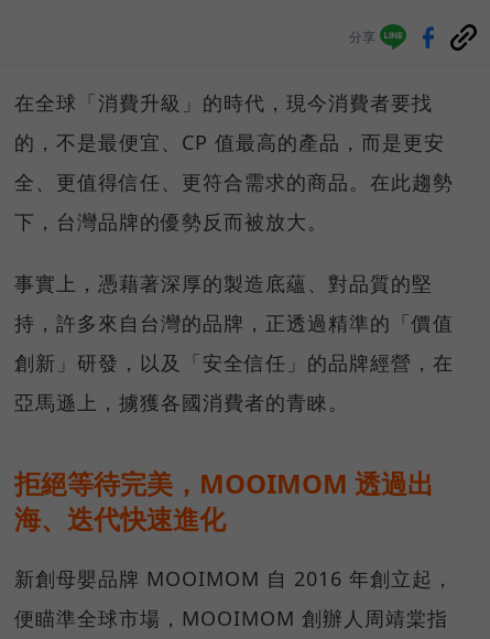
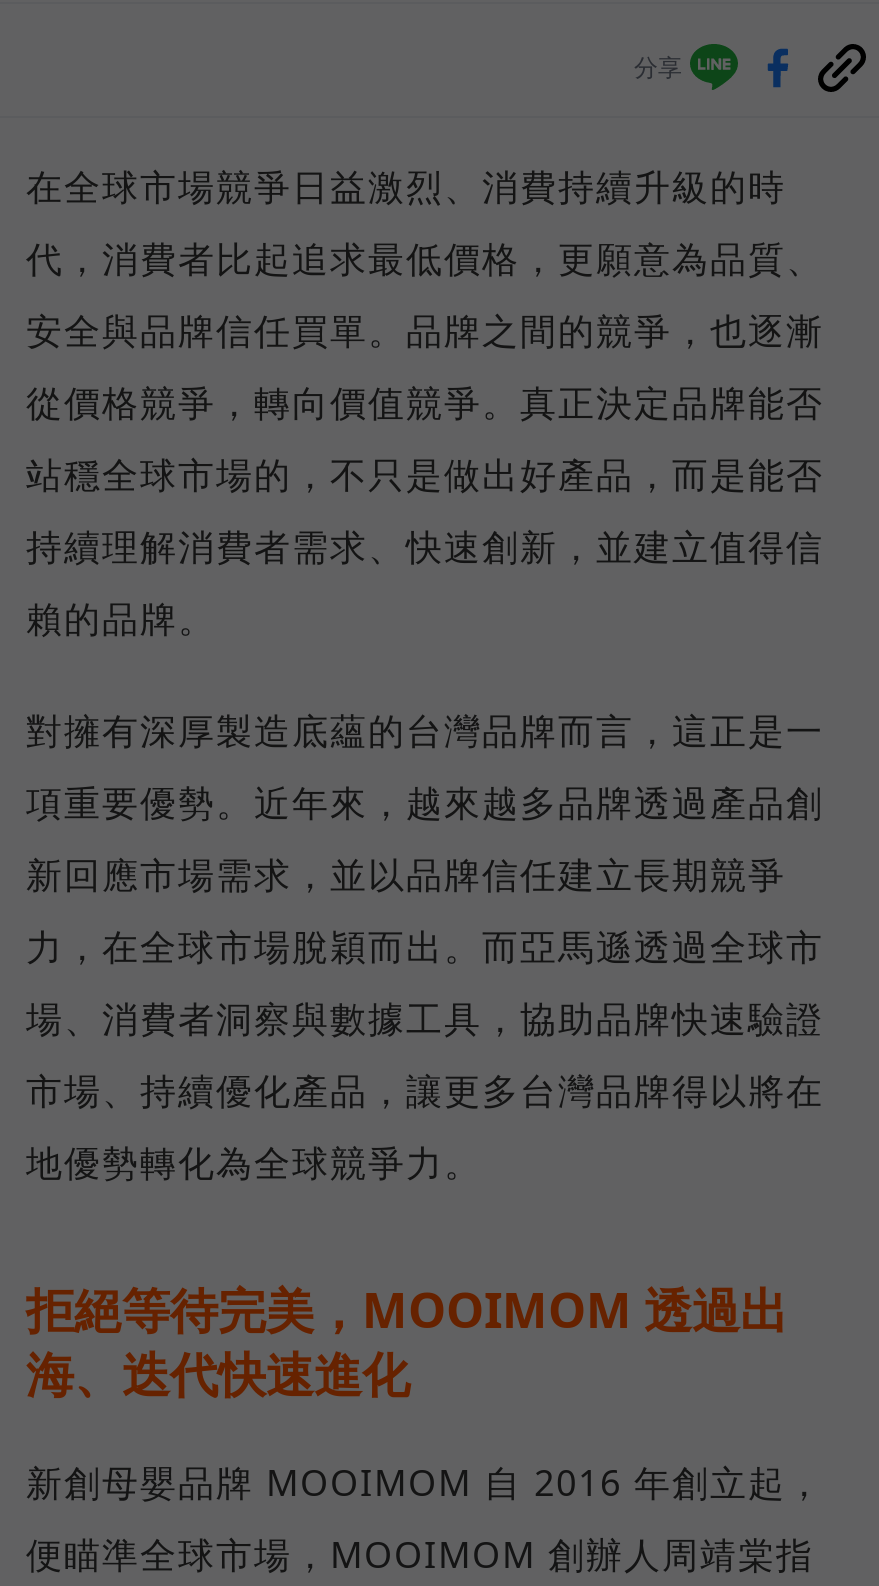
[14,89,454,415] 在全球「消費升級」的時代，現今消費者要找 | 的，不是最便宜、CP 值最高的產品，而是更安 | 全、更值得信任、更符合需求的商品。在此趨勢 | 下，台灣品牌的優勢反而被放大。 | 事實上，憑藉著深厚的製造底蘊、對品質的堅 | 持，許多來自台灣的品牌，正透過精準的「價值 | 創新」研發，以及「安全信任」的品牌經營，在 | 亞馬遜上，擄獲各國消費者的青睞。 -> [26,161,824,1185] 在全球市場競爭日益激烈、消費持續升級的時 | 代，消費者比起追求最低價格，更願意為品質、 | 安全與品牌信任買單。品牌之間的競爭，也逐漸 | 從價格競爭，轉向價值競爭。真正決定品牌能否 | 站穩全球市場的，不只是做出好產品，而是能否 | 持續理解消費者需求、快速創新，並建立值得信 | 賴的品牌。 | 對擁有深厚製造底蘊的台灣品牌而言，這正是一 | 項重要優勢。近年來，越來越多品牌透過產品創 | 新回應市場需求，並以品牌信任建立長期競爭 | 力，在全球市場脫穎而出。而亞馬遜透過全球市 | 場、消費者洞察與數據工具，協助品牌快速驗證 | 市場、持續優化產品，讓更多台灣品牌得以將在 | 地優勢轉化為全球競爭力。

